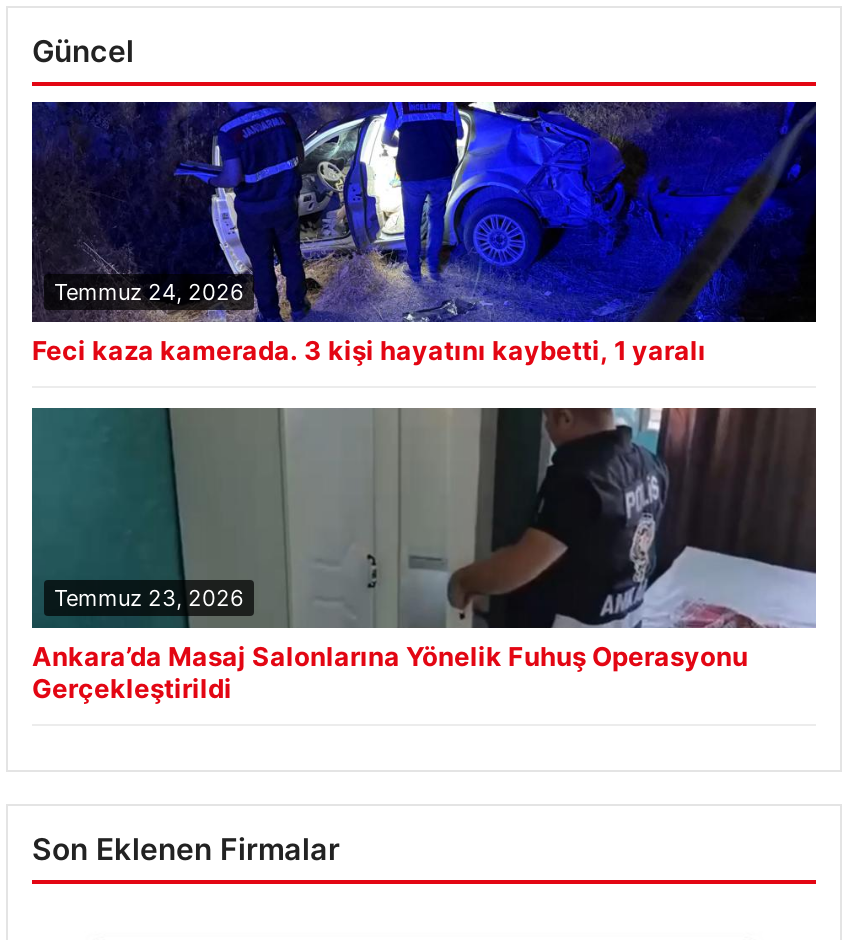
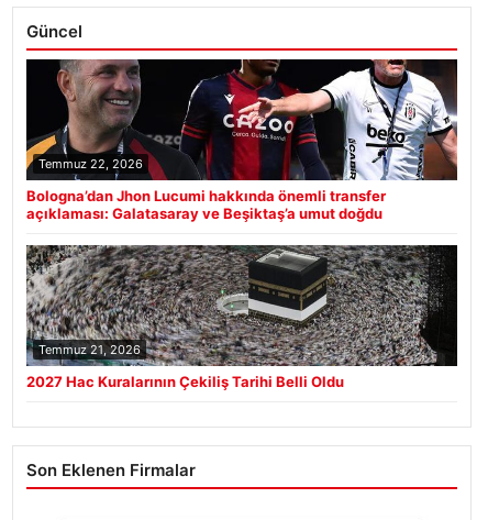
[32,100,818,322] [image] | Temmuz 24, 2026 -> [26,58,458,181] [image] | Temmuz 22, 2026
[32,334,706,366] Feci kaza kamerada. 3 kişi hayatını kaybetti, 1 yaralı -> [26,187,386,222] Bologna’dan Jhon Lucumi hakkında önemli transfer | açıklaması: Galatasaray ve Beşiktaş’a umut doğdu
[30,406,818,660] [image] | Temmuz 23, 2026 -> [26,228,458,367] [image] | Temmuz 21, 2026
[32,640,748,704] Ankara’da Masaj Salonlarına Yönelik Fuhuş Operasyonu | Gerçekleştirildi -> [26,373,344,390] 2027 Hac Kuralarının Çekiliş Tarihi Belli Oldu

